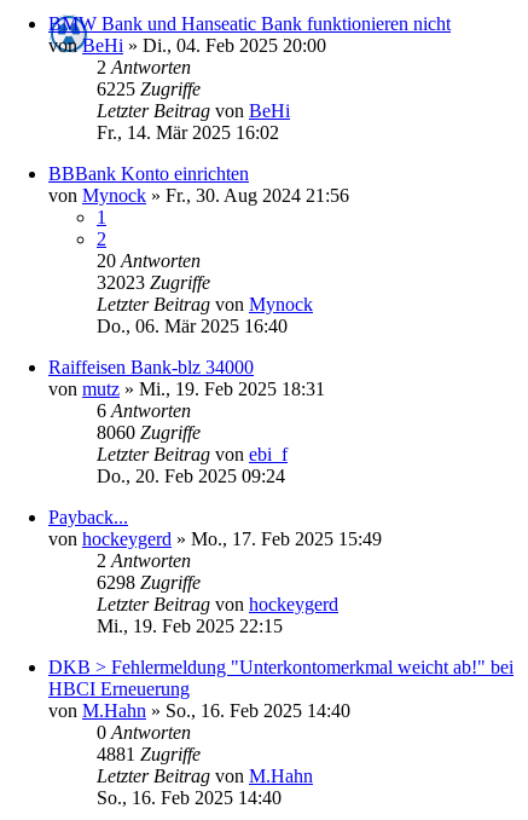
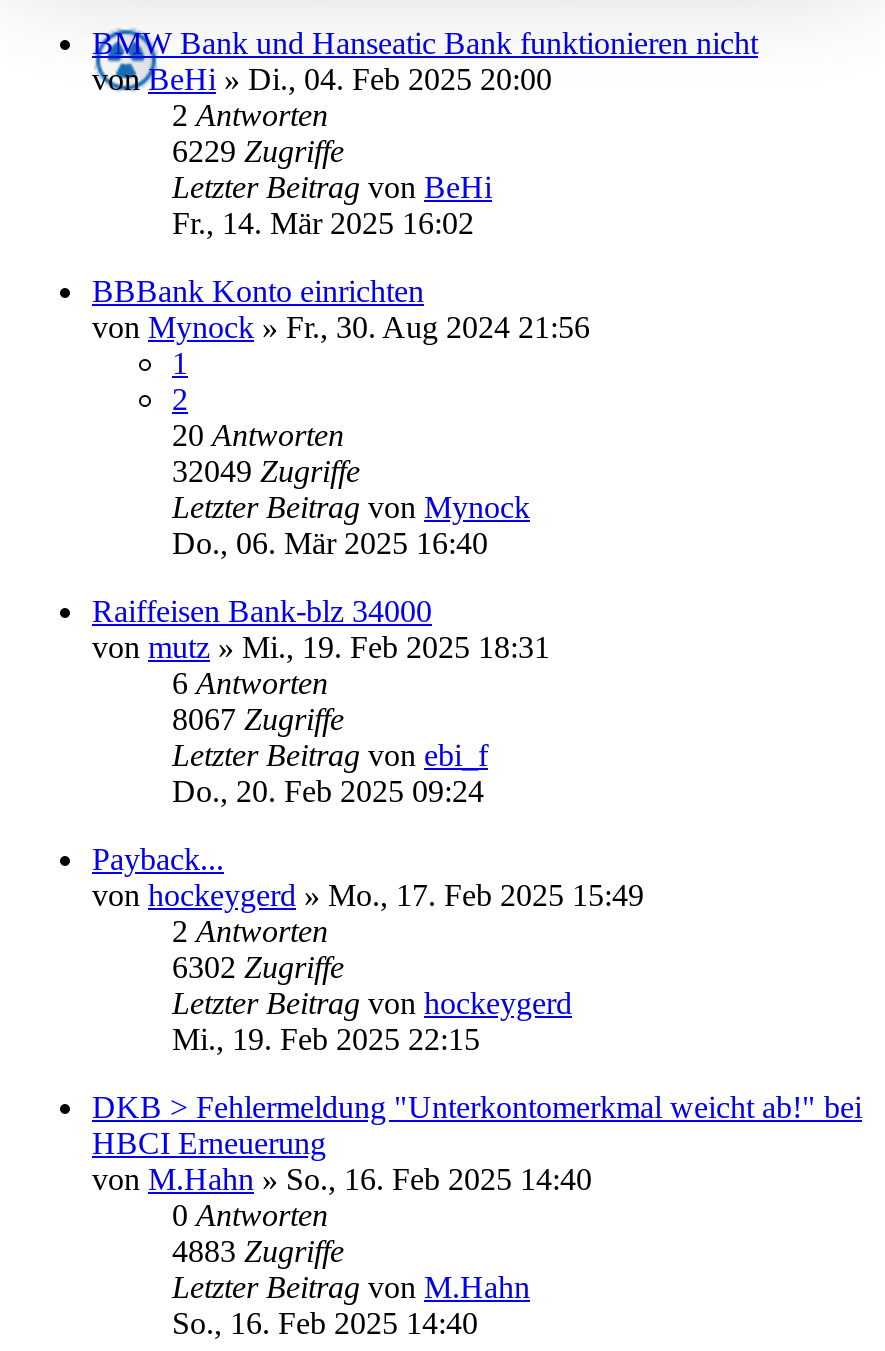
[97,78,201,99] 6225 Zugriffe -> [172,134,344,168] 6229 Zugriffe
[97,272,210,293] 32023 Zugriffe -> [172,454,360,488] 32049 Zugriffe
[97,422,201,443] 8060 Zugriffe -> [172,702,344,736] 8067 Zugriffe
[97,572,201,593] 6298 Zugriffe -> [172,950,344,984] 6302 Zugriffe
[97,744,201,764] 4881 Zugriffe -> [172,1234,344,1268] 4883 Zugriffe

